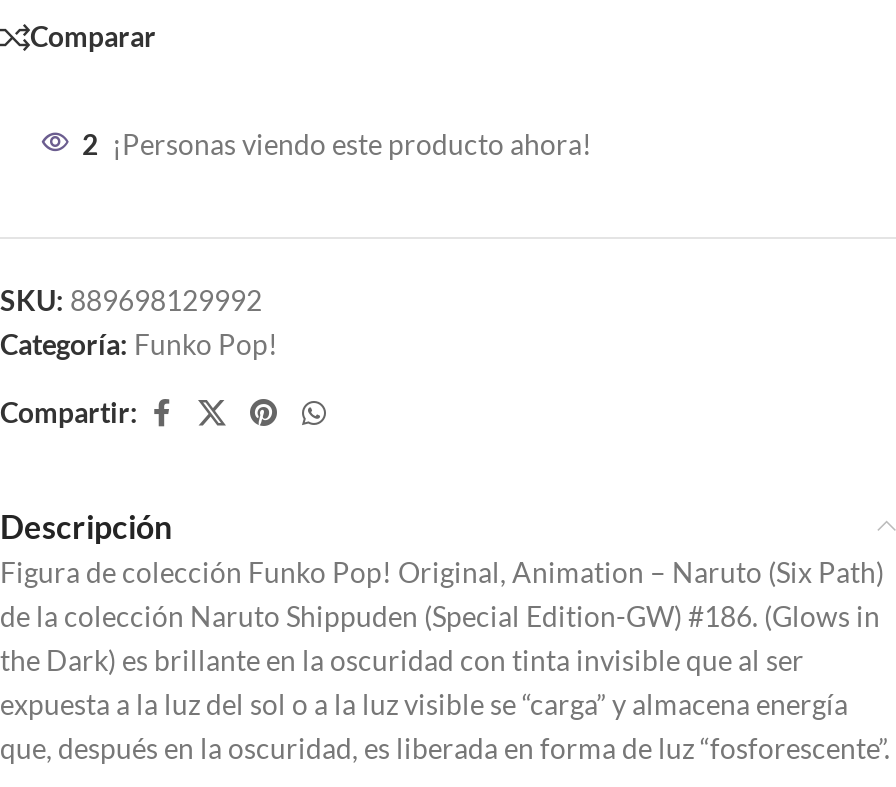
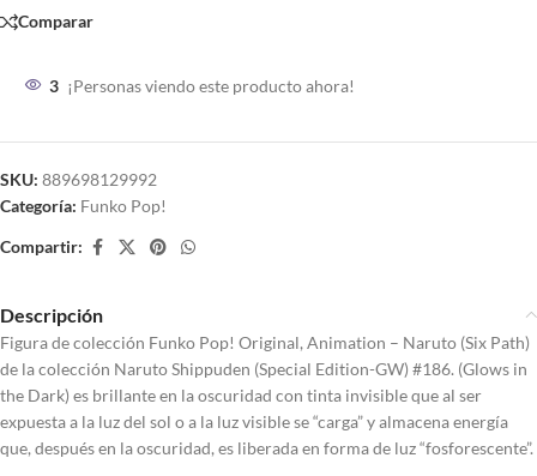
[82,127,592,161] 2 ¡Personas viendo este producto ahora! -> [49,75,355,96] 3 ¡Personas viendo este producto ahora!

